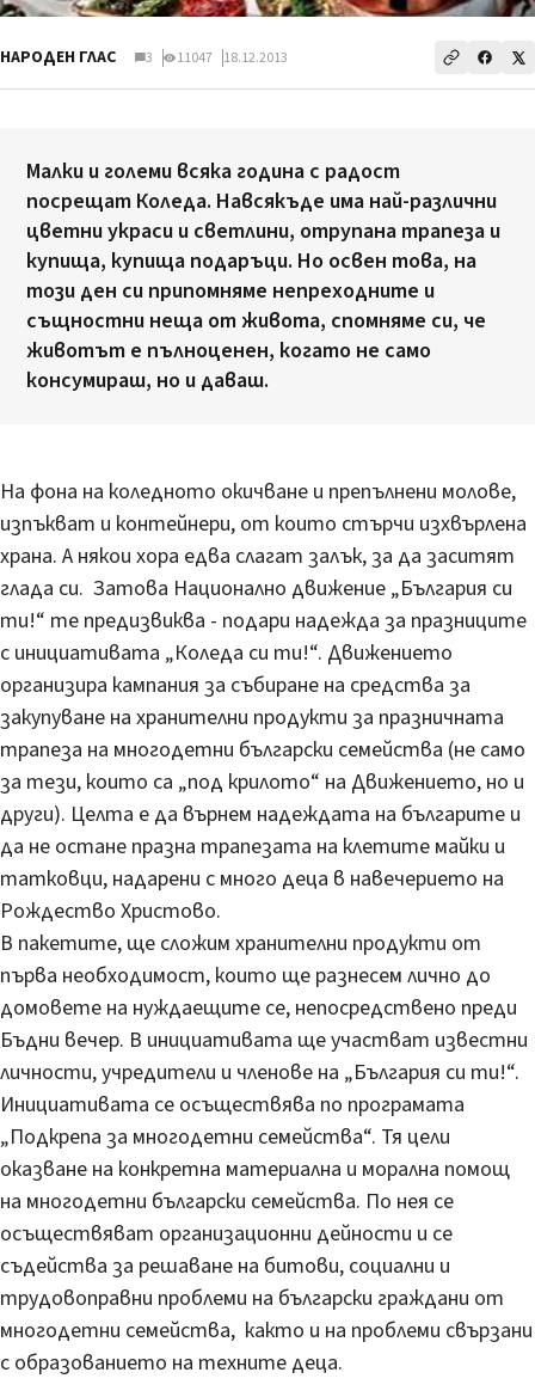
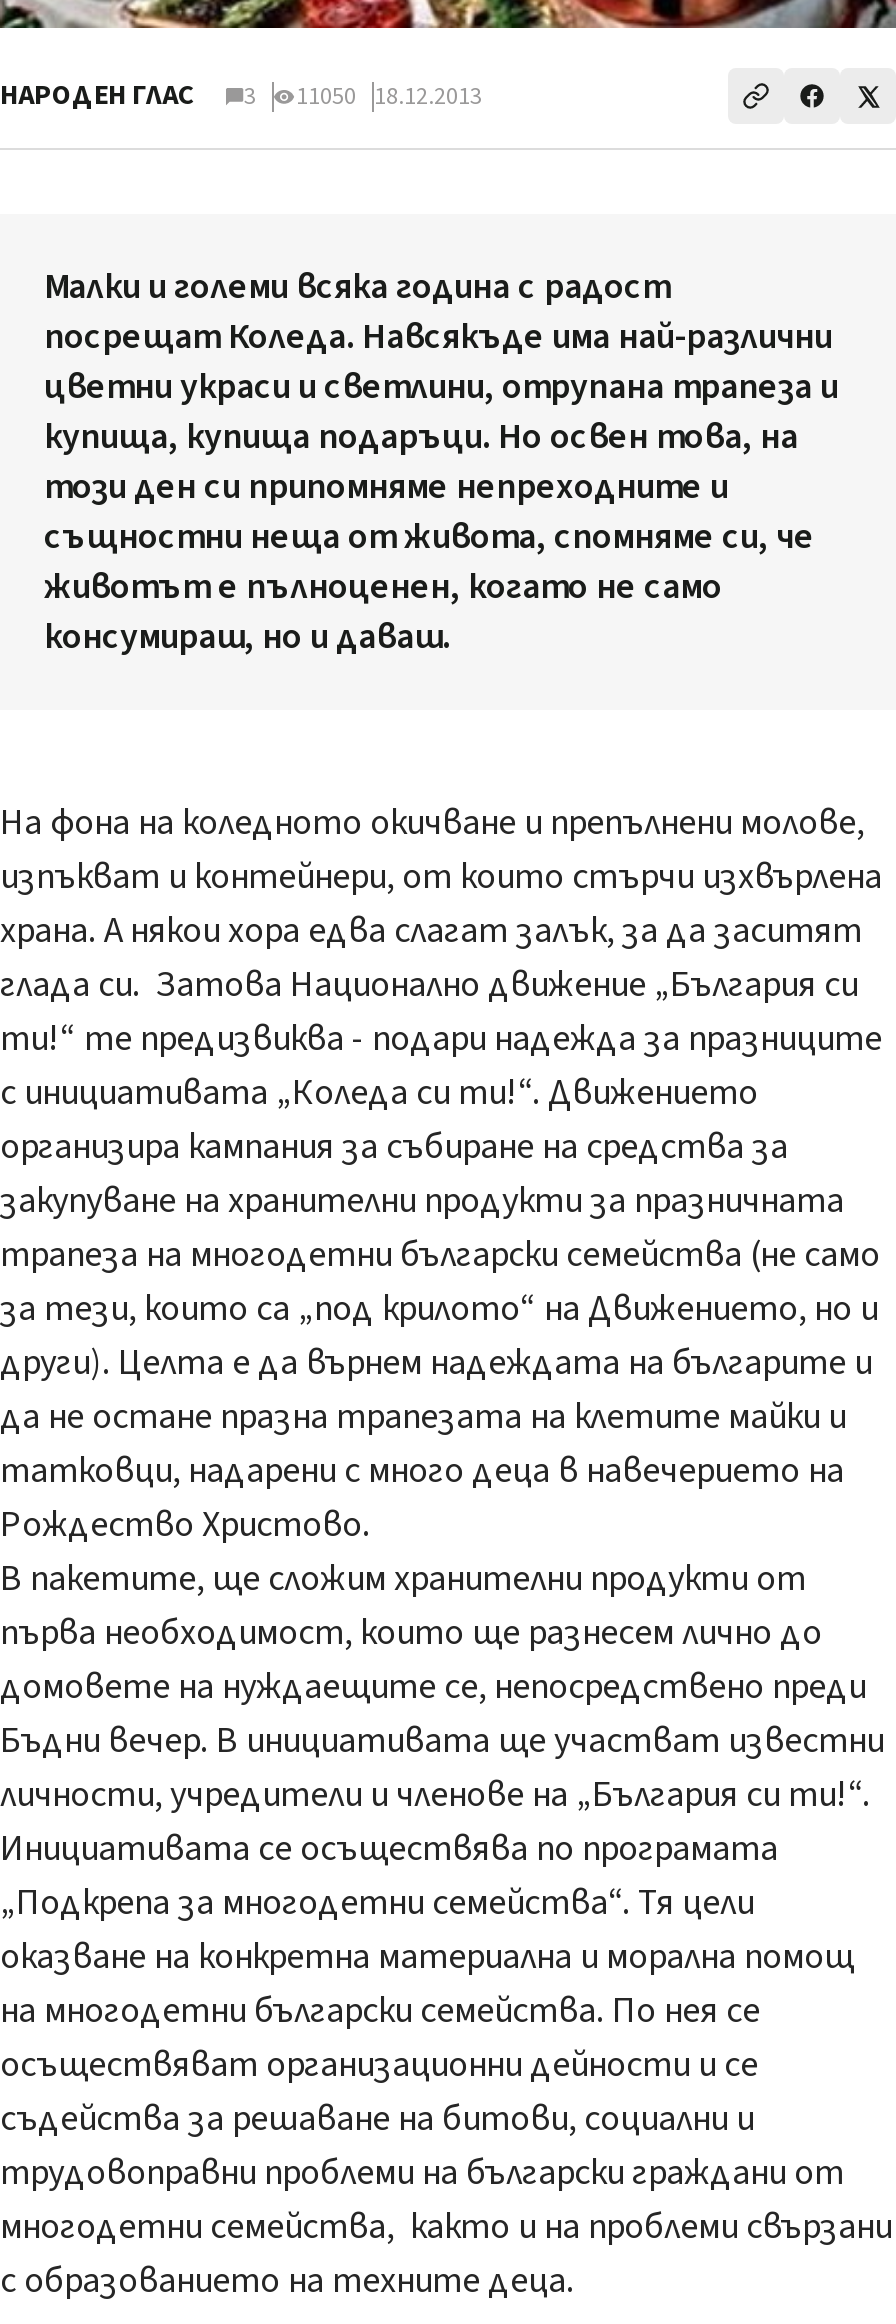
[0,46,288,70] НАРОДЕН ГЛАС 3 11047 18.12.2013 -> [0,77,482,117] НАРОДЕН ГЛАС 3 11050 18.12.2013

